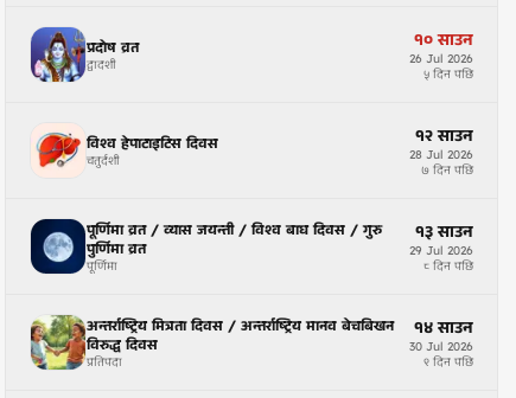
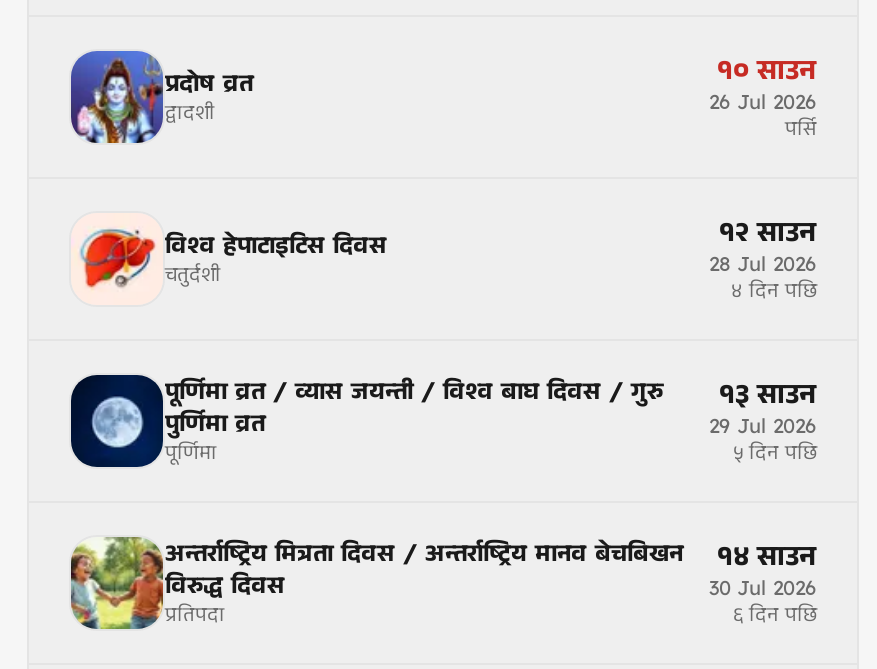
[423,66,473,82] ५ दिन पछि -> [785,116,817,142] पर्सि
[421,162,473,178] ७ दिन पछि -> [731,278,817,304] ४ दिन पछि
[423,258,473,274] ८ दिन पछि -> [733,440,817,466] ५ दिन पछि
[423,354,473,369] ९ दिन पछि -> [733,602,817,628] ६ दिन पछि

